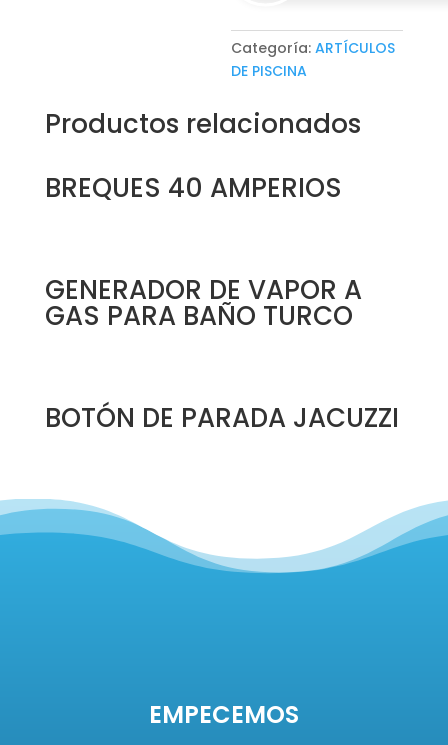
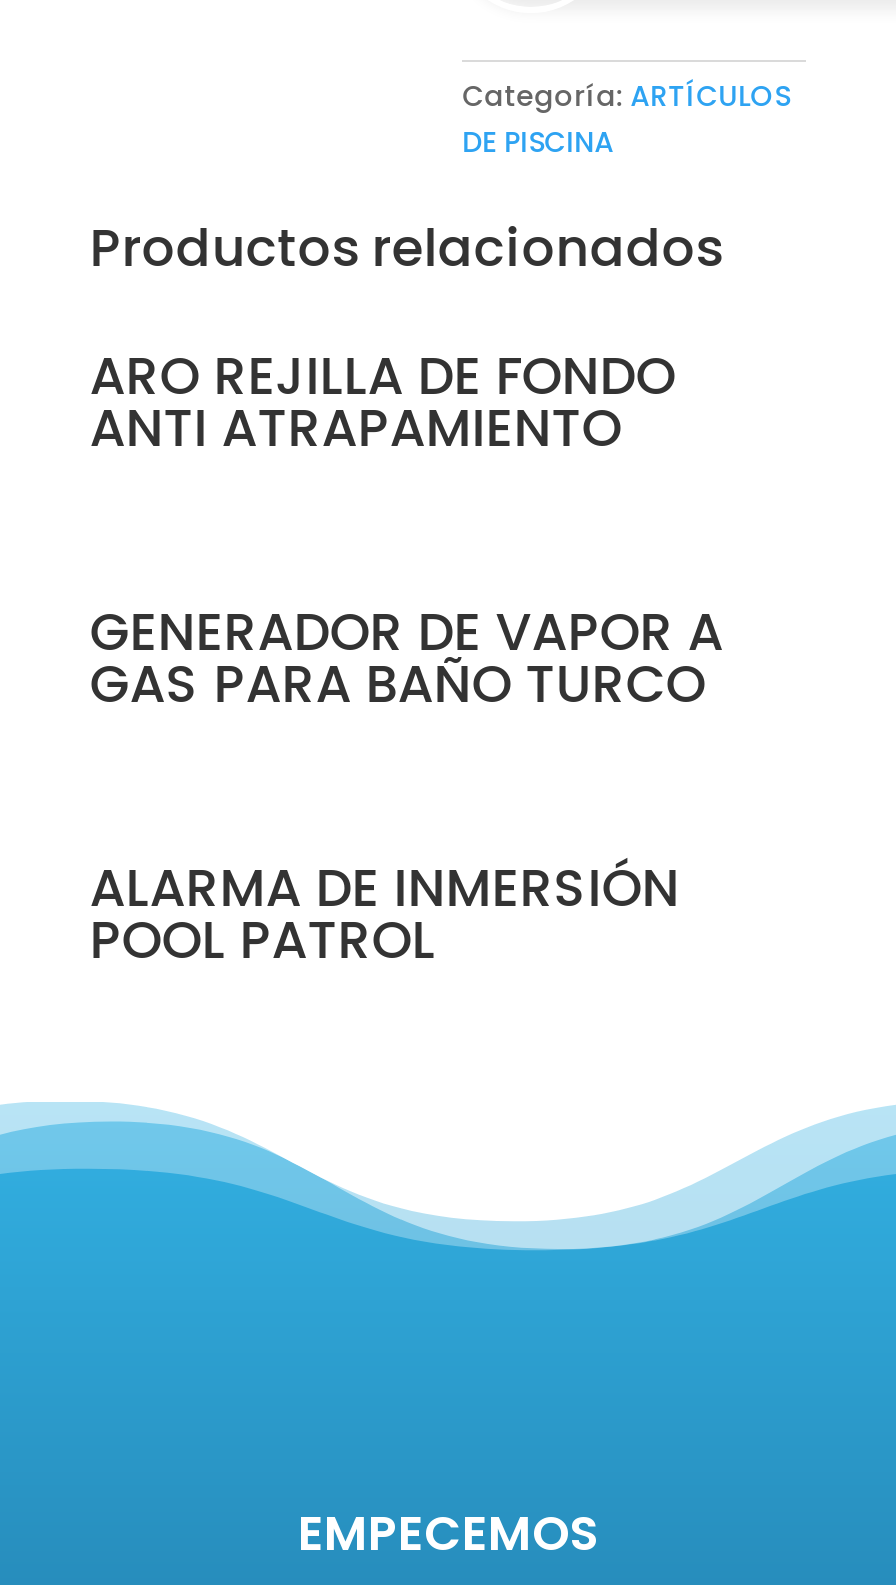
[45,170,342,206] BREQUES 40 AMPERIOS -> [90,340,676,464] ARO REJILLA DE FONDO | ANTI ATRAPAMIENTO
[45,400,399,436] BOTÓN DE PARADA JACUZZI -> [90,853,680,977] ALARMA DE INMERSIÓN | POOL PATROL

